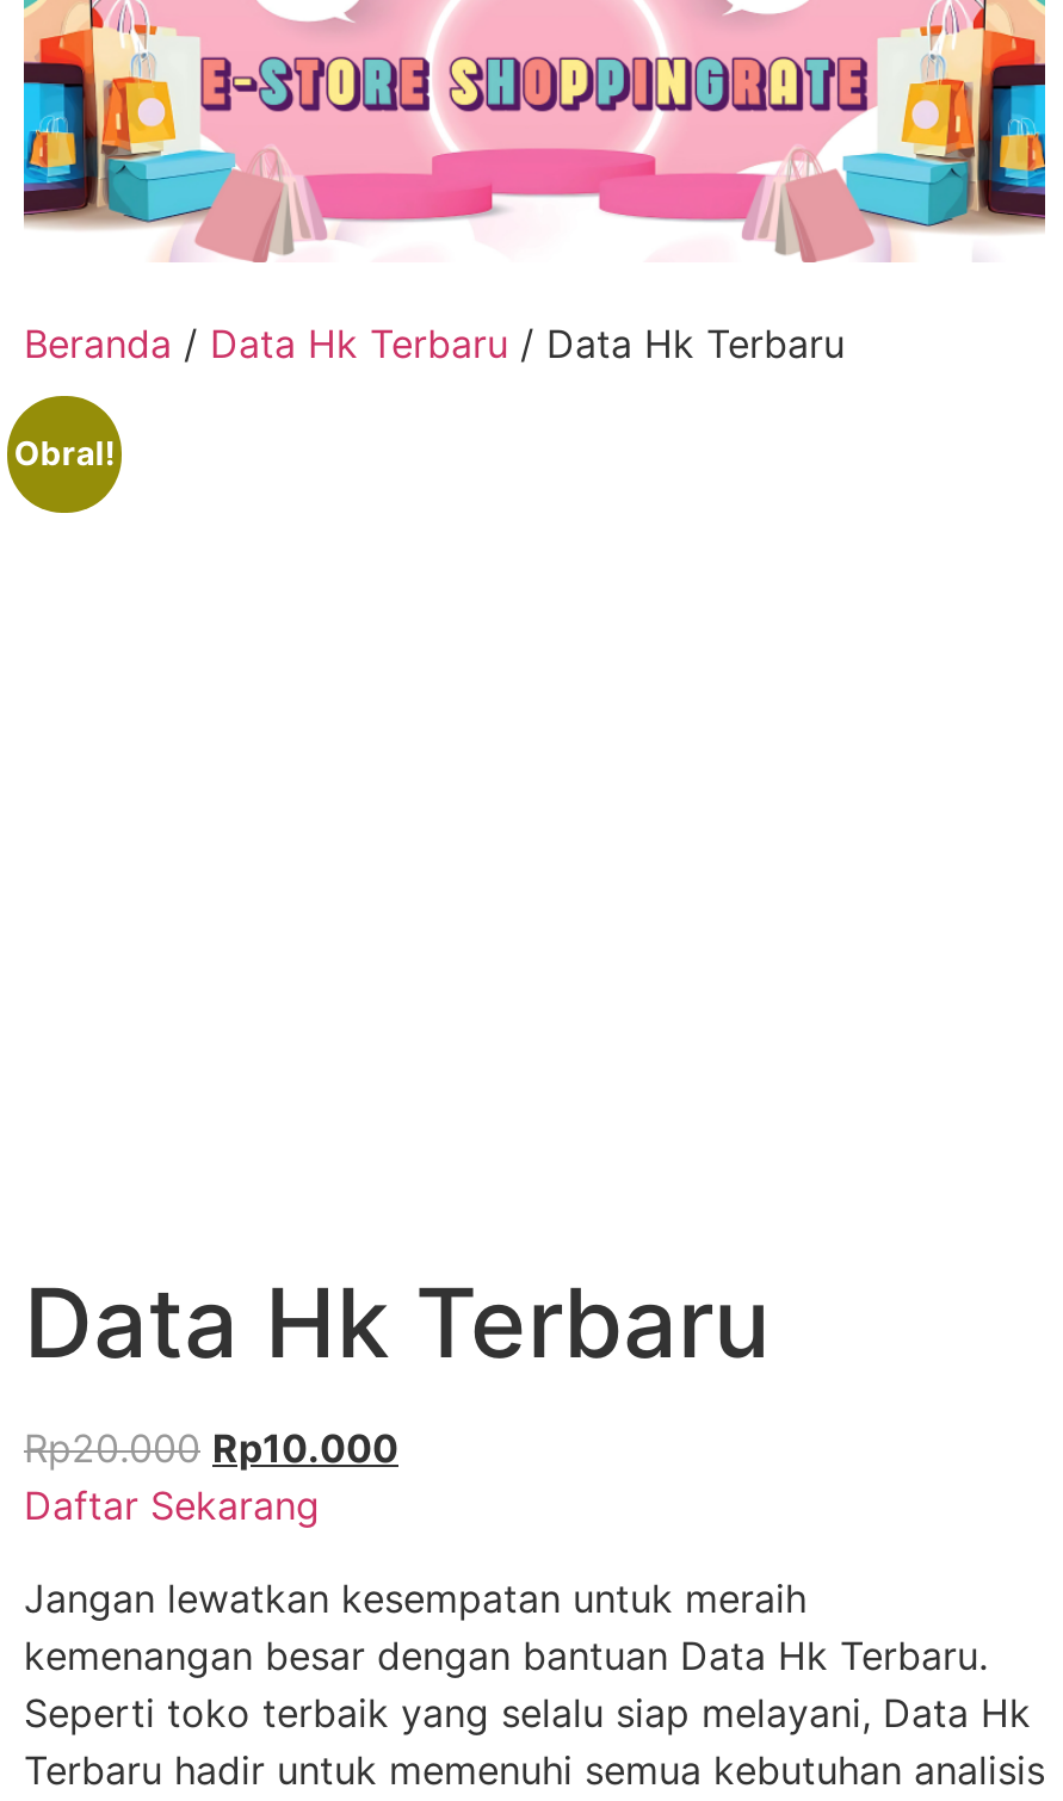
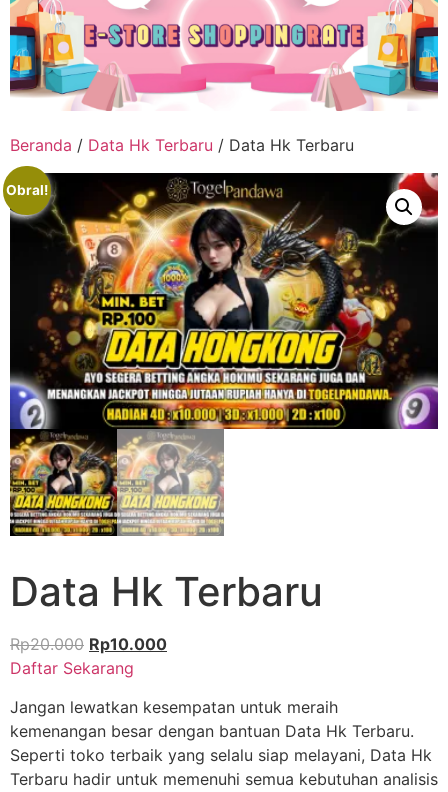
none -> [9,172,439,537] [image]

